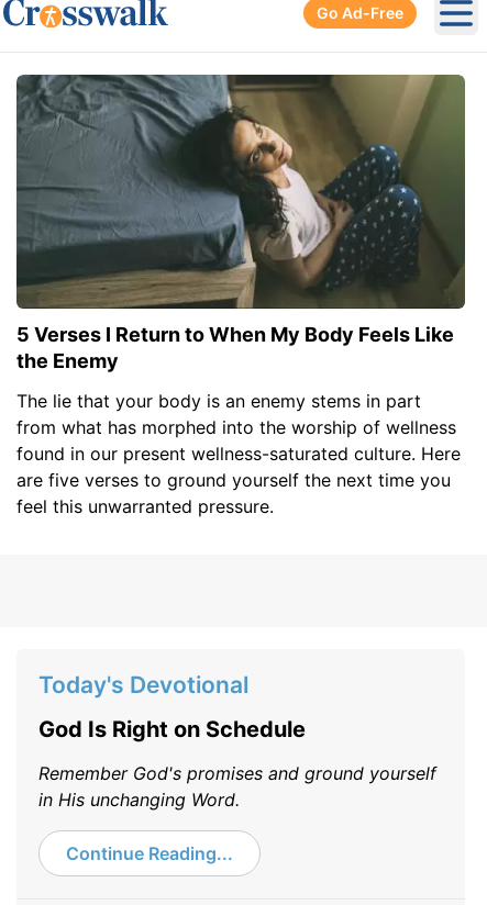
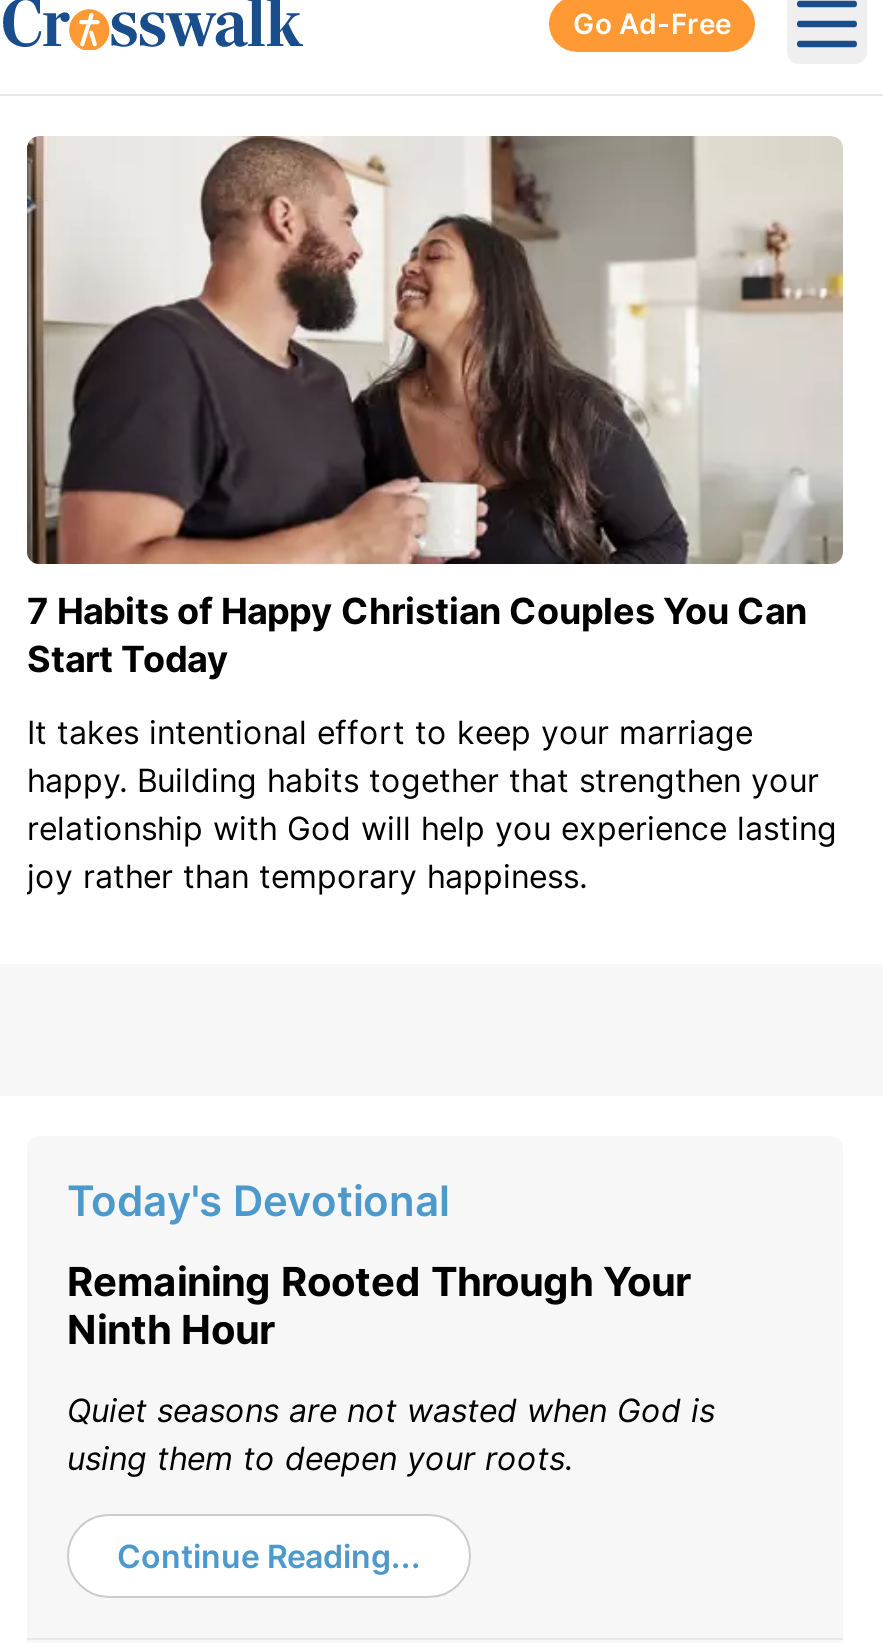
[16,74,466,372] [image] | 5 Verses I Return to When My Body Feels Like | the Enemy -> [27,134,845,680] [image] | 7 Habits of Happy Christian Couples You Can | Start Today
[16,390,461,517] The lie that your body is an enemy stems in part | from what has morphed into the worship of wellness | found in our present wellness-saturated culture. Here | are five verses to ground yourself the next time you | feel this unwarranted pressure. -> [27,712,837,896] It takes intentional effort to keep your marriage | happy. Building habits together that strengthen your | relationship with God will help you experience lasting | joy rather than temporary happiness.
moved [38,671,248,699] -> [67,1176,449,1226]: Today's Devotional
[38,716,306,743] God Is Right on Schedule -> [67,1258,691,1354] Remaining Rooted Through Your | Ninth Hour
[38,762,436,811] Remember God's promises and ground yourself | in His unchanging Word. -> [67,1390,715,1478] Quiet seasons are not wasted when God is | using them to deepen your roots.

